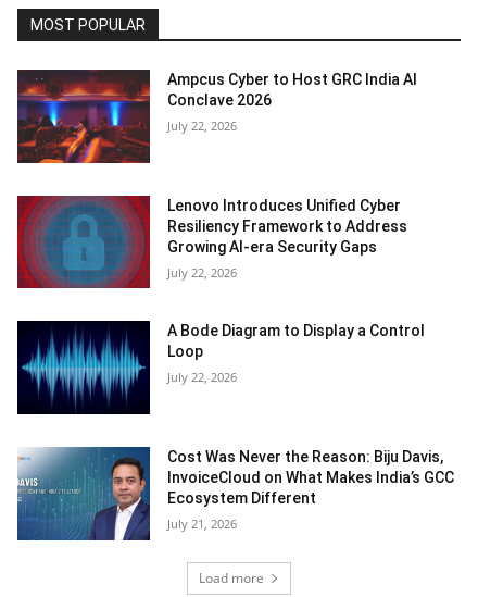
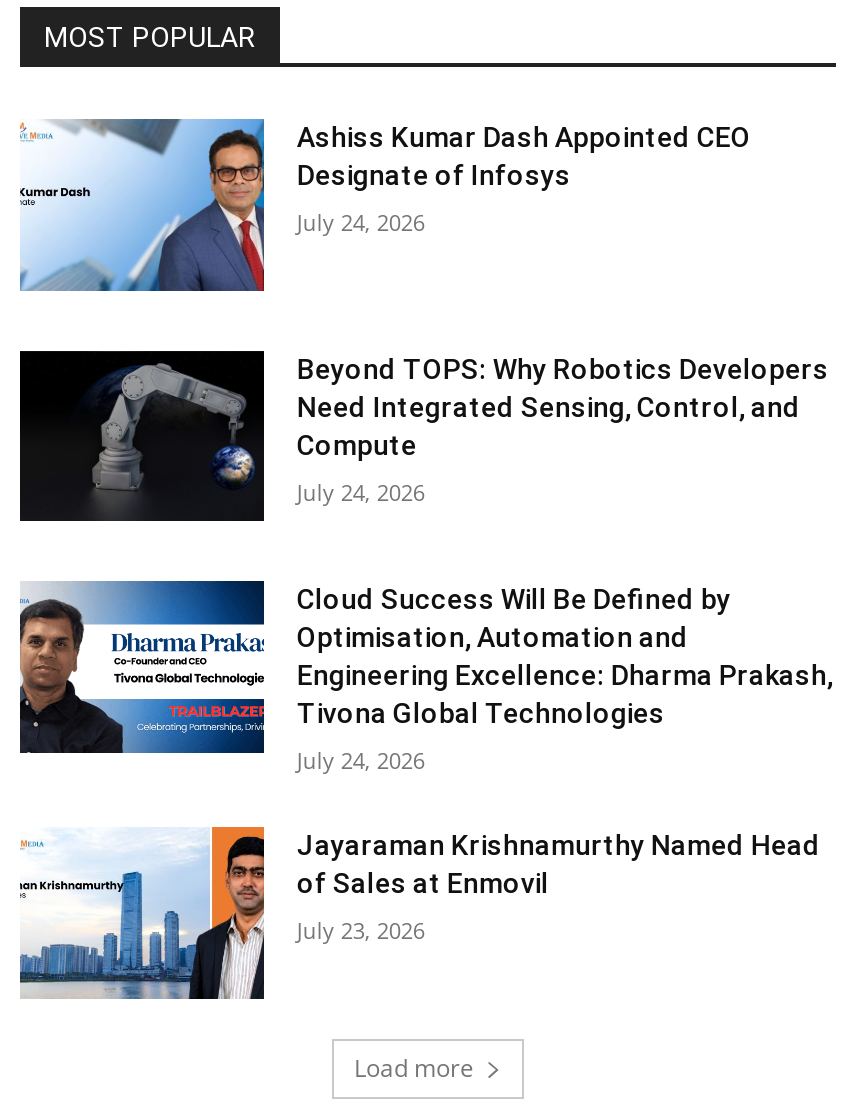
[16,69,418,164] [image] | Ampcus Cyber to Host GRC India AI | Conclave 2026 -> [18,117,751,293] [image] | Ashiss Kumar Dash Appointed CEO | Designate of Infosys
[168,117,237,134] July 22, 2026 -> [297,207,425,237] July 24, 2026
[16,195,408,289] [image] | Lenovo Introduces Unified Cyber | Resiliency Framework to Address | Growing AI-era Security Gaps -> [18,349,829,523] [image] | Beyond TOPS: Why Robotics Developers | Need Integrated Sensing, Control, and | Compute
[168,264,237,280] July 22, 2026 -> [297,476,425,506] July 24, 2026
[16,320,425,415] [image] | A Bode Diagram to Display a Control | Loop -> [18,579,833,755] [image] | Cloud Success Will Be Defined by | Optimisation, Automation and | Engineering Excellence: Dharma Prakash, | Tivona Global Technologies
[168,369,237,385] July 22, 2026 -> [297,745,425,775] July 24, 2026
[16,446,455,542] [image] | Cost Was Never the Reason: Biju Davis, | InvoiceCloud on What Makes India’s GCC | Ecosystem Different -> [20,825,821,1003] [image] | Jayaraman Krishnamurthy Named Head | of Sales at Enmovil
[168,515,237,532] July 21, 2026 -> [297,915,425,945] July 23, 2026

